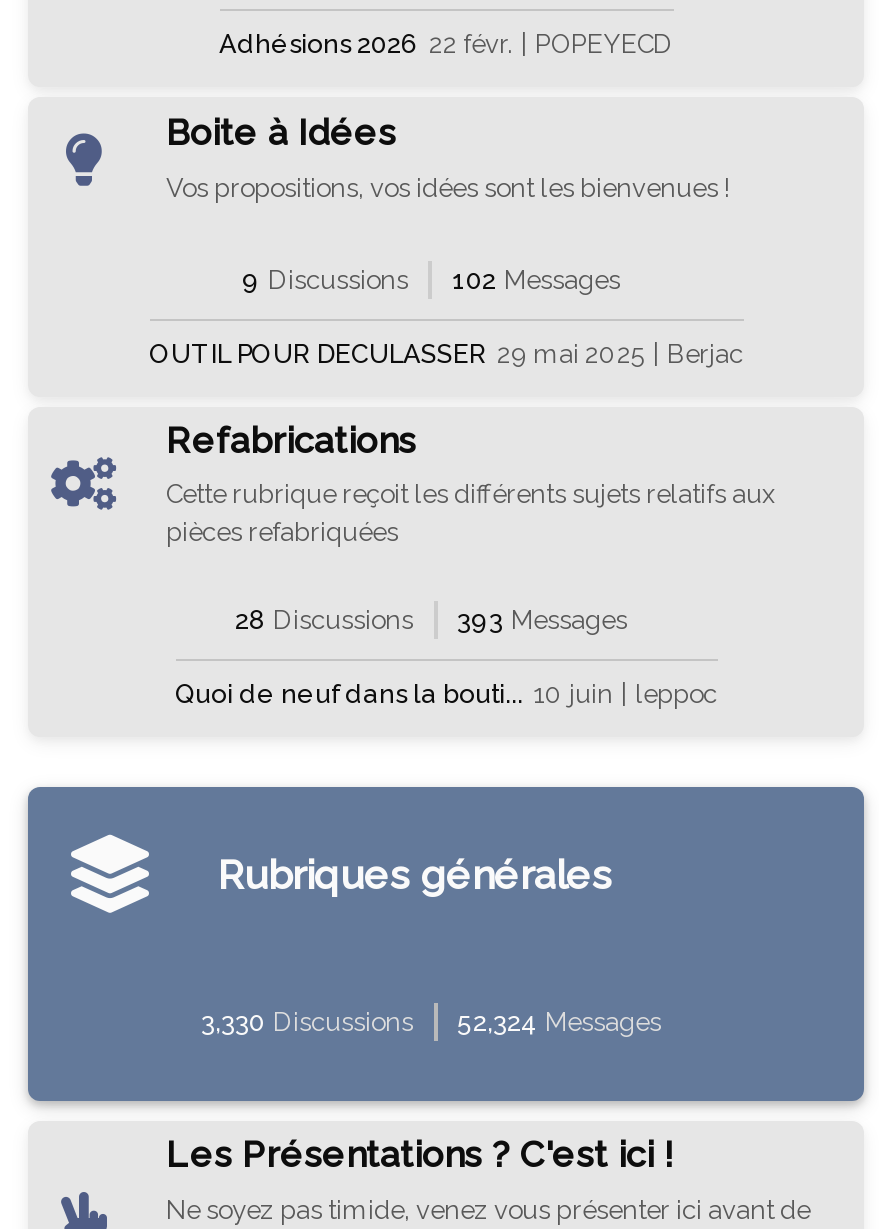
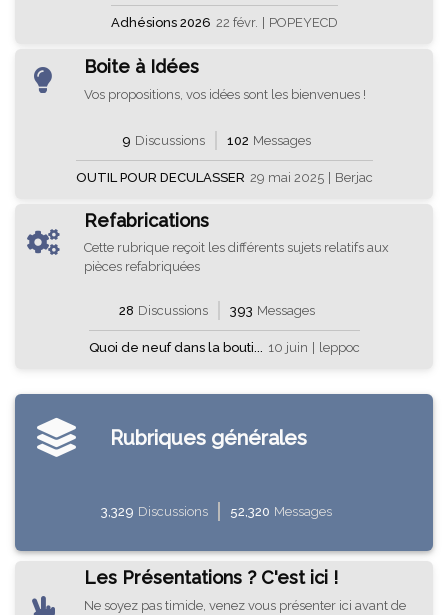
[201,1007,413,1037] 3,330 Discussions -> [101,504,208,519] 3,329 Discussions
[457,1007,661,1037] 52,324 Messages -> [230,504,332,519] 52,320 Messages

